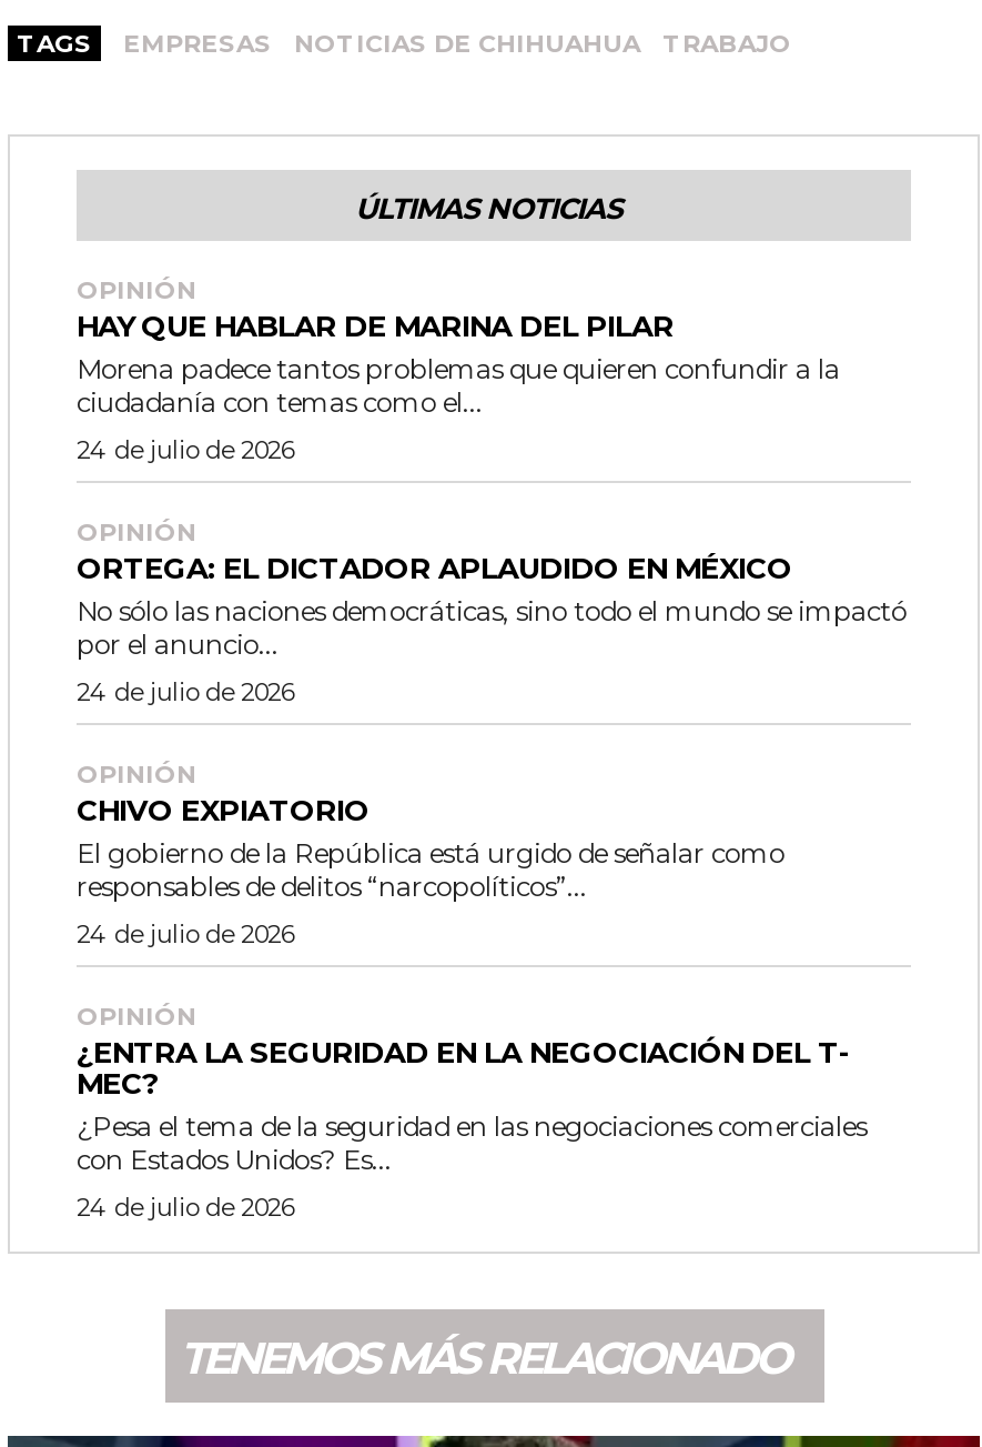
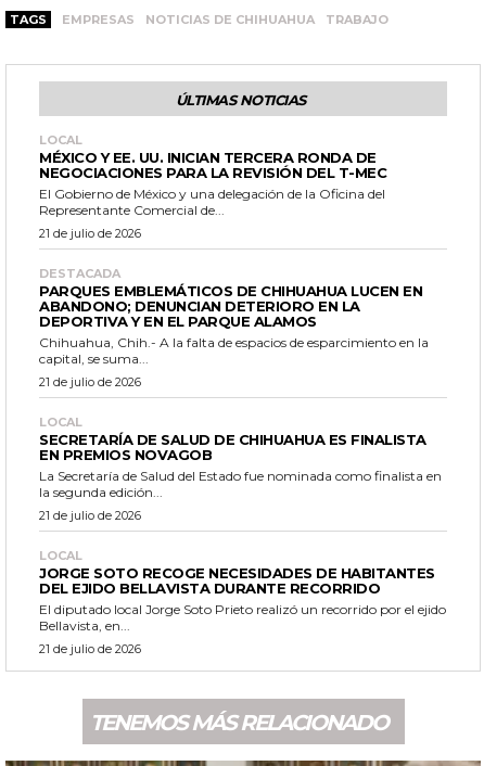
[77,274,840,419] OPINIÓN | HAY QUE HABLAR DE MARINA DEL PILAR | Morena padece tantos problemas que quieren confundir a la | ciudadanía con temas como el... -> [39,132,386,218] LOCAL | MÉXICO Y EE. UU. INICIAN TERCERA RONDA DE | NEGOCIACIONES PARA LA REVISIÓN DEL T-MEC | El Gobierno de México y una delegación de la Oficina del | Representante Comercial de...
[77,434,294,465] 24 de julio de 2026 -> [39,226,141,241] 21 de julio de 2026
[77,516,907,661] OPINIÓN | ORTEGA: EL DICTADOR APLAUDIDO EN MÉXICO | No sólo las naciones democráticas, sino todo el mundo se impactó | por el anuncio... -> [39,266,429,367] DESTACADA | PARQUES EMBLEMÁTICOS DE CHIHUAHUA LUCEN EN | ABANDONO; DENUNCIAN DETERIORO EN LA | DEPORTIVA Y EN EL PARQUE ALAMOS | Chihuahua, Chih.- A la falta de espacios de esparcimiento en la | capital, se suma...
[77,676,294,707] 24 de julio de 2026 -> [39,374,141,390] 21 de julio de 2026
[77,758,784,903] OPINIÓN | CHIVO EXPIATORIO | El gobierno de la República está urgido de señalar como | responsables de delitos “narcopolíticos”... -> [39,414,442,500] LOCAL | SECRETARÍA DE SALUD DE CHIHUAHUA ES FINALISTA | EN PREMIOS NOVAGOB | La Secretaría de Salud del Estado fue nominada como finalista en | la segunda edición...
[77,918,294,949] 24 de julio de 2026 -> [39,508,141,523] 21 de julio de 2026
[77,1001,867,1176] OPINIÓN | ¿ENTRA LA SEGURIDAD EN LA NEGOCIACIÓN DEL T- | MEC? | ¿Pesa el tema de la seguridad en las negociaciones comerciales | con Estados Unidos? Es... -> [39,548,446,634] LOCAL | JORGE SOTO RECOGE NECESIDADES DE HABITANTES | DEL EJIDO BELLAVISTA DURANTE RECORRIDO | El diputado local Jorge Soto Prieto realizó un recorrido por el ejido | Bellavista, en...
[77,1192,294,1223] 24 de julio de 2026 -> [39,641,141,656] 21 de julio de 2026

